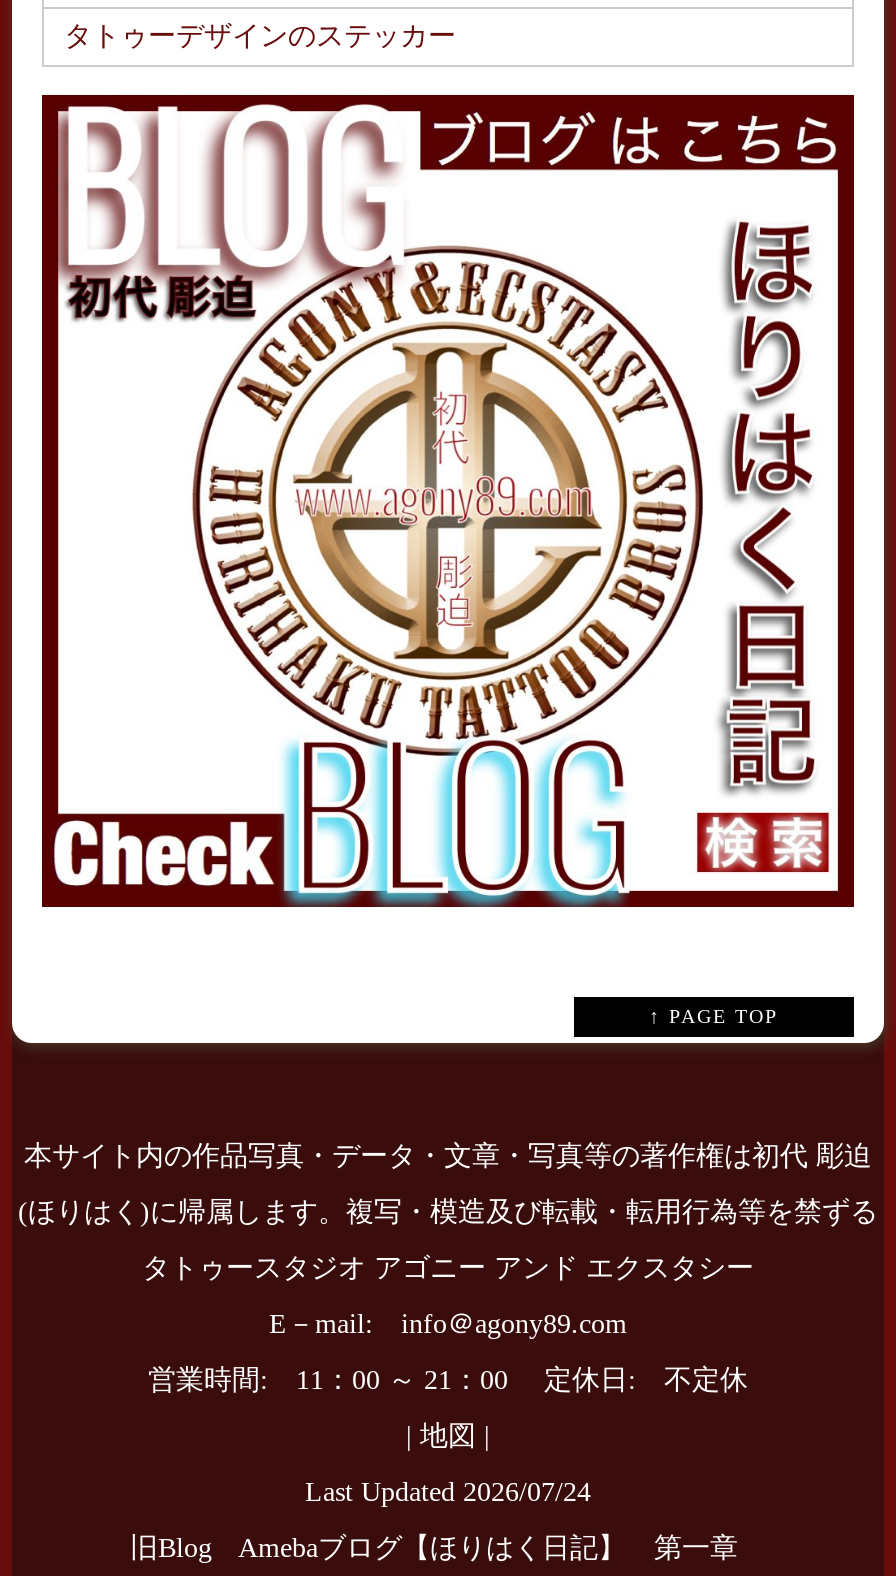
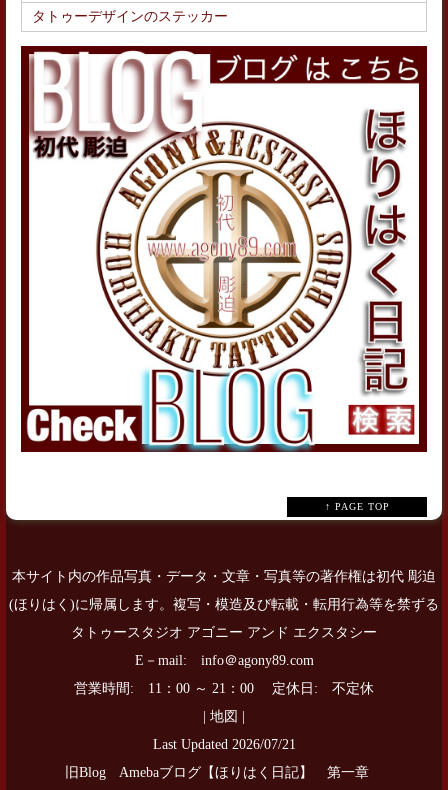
[305,1477,591,1507] Last Updated 2026/07/24 -> [152,737,295,752] Last Updated 2026/07/21

